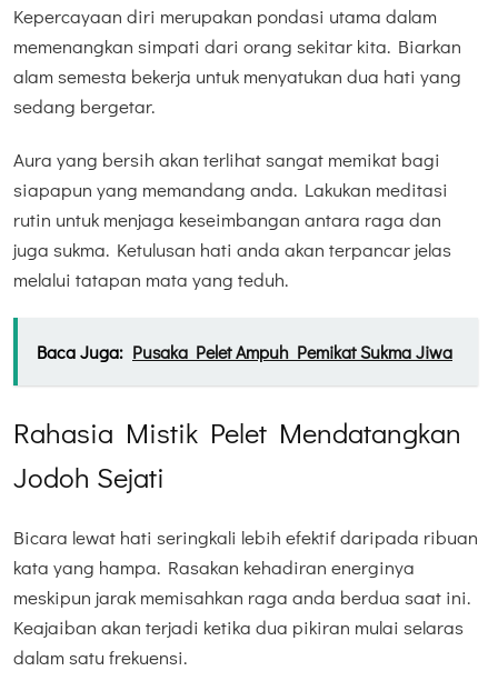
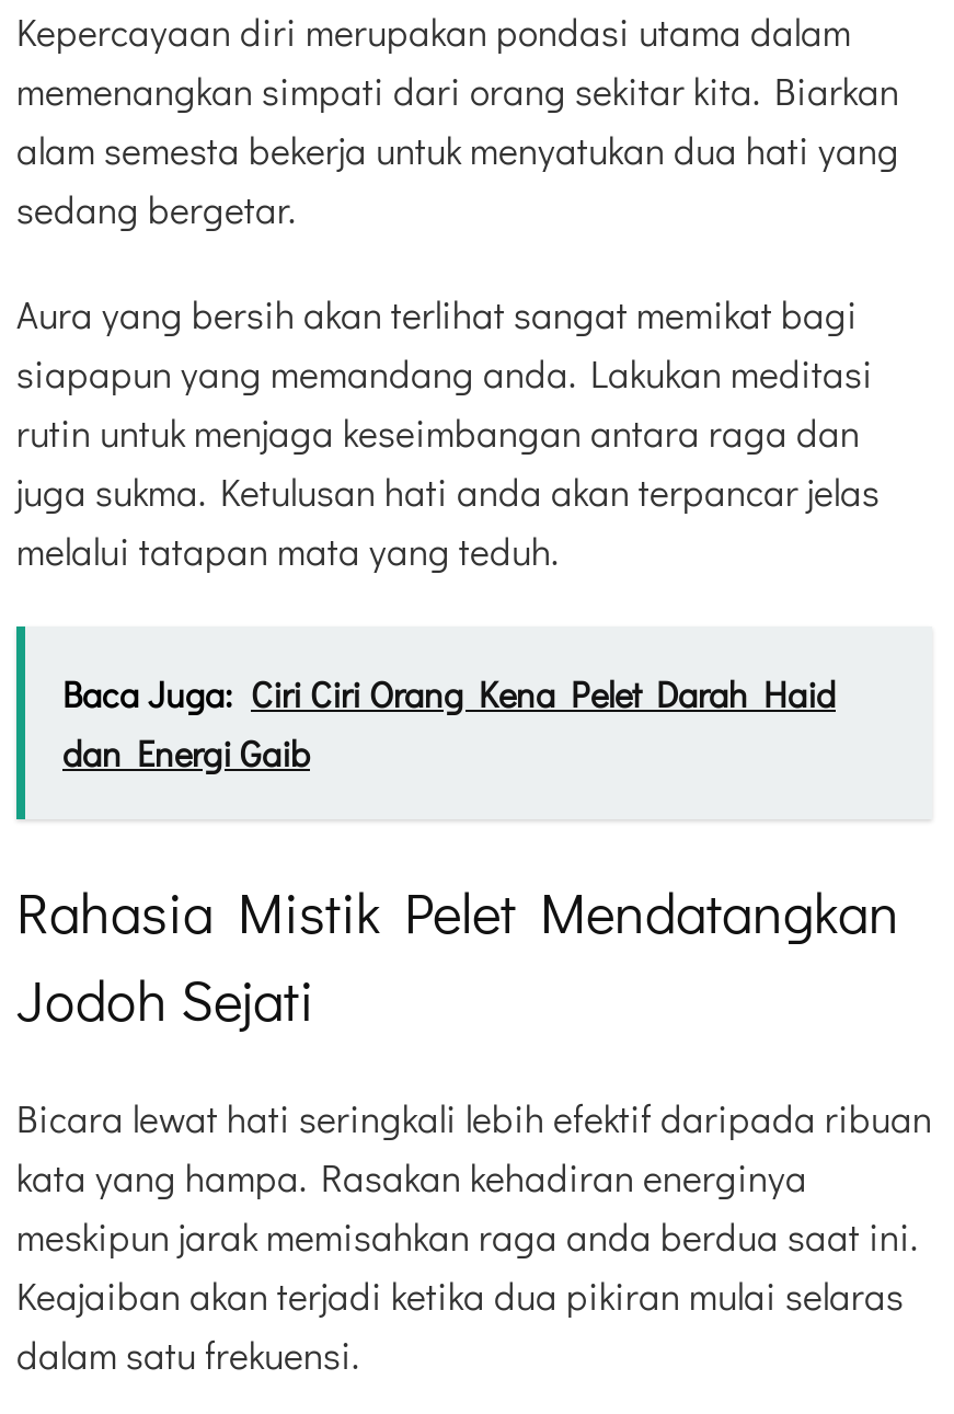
[37,340,452,364] Baca Juga: Pusaka Pelet Ampuh Pemikat Sukma Jiwa -> [62,671,836,776] Baca Juga: Ciri Ciri Orang Kena Pelet Darah Haid | dan Energi Gaib

